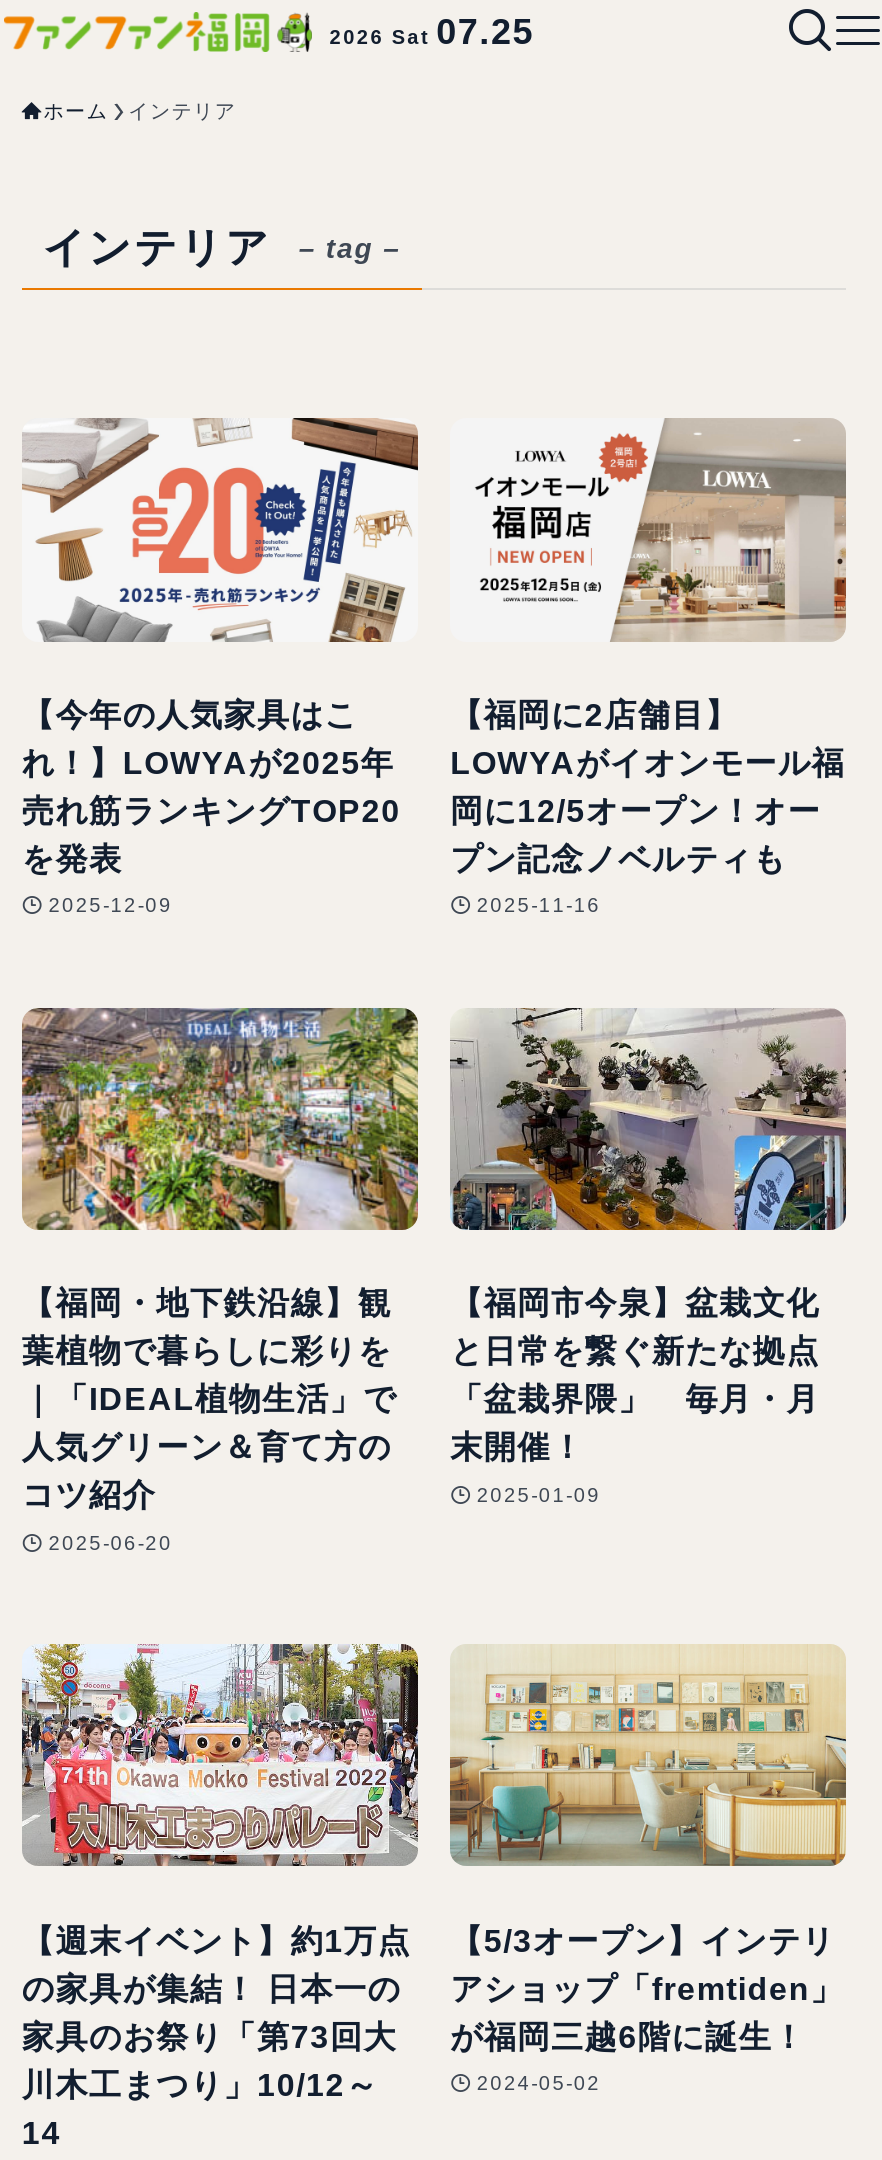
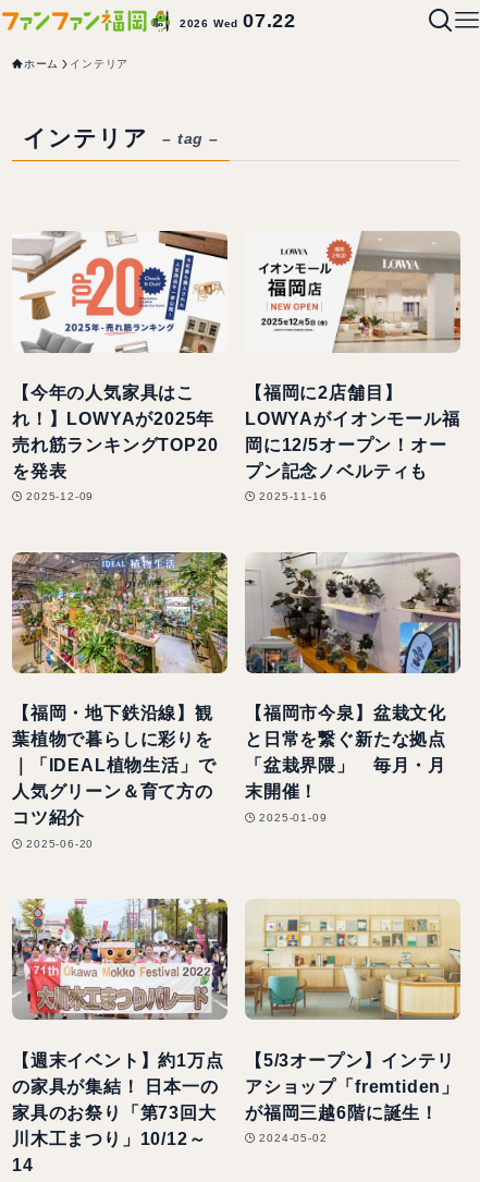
[330,12,534,52] 2026 Sat 07.25 -> [179,10,296,32] 2026 Wed 07.22

